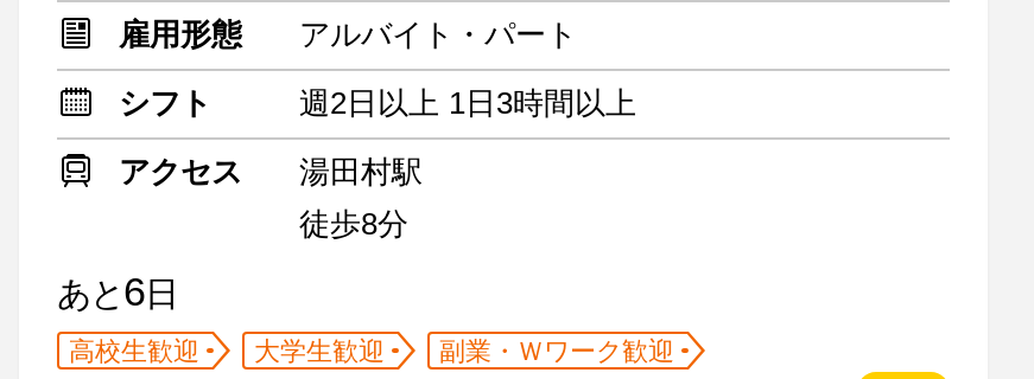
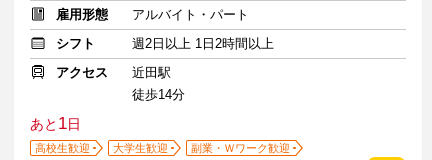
[299,85,636,121] 週2日以上 1日3時間以上 -> [132,36,274,51] 週2日以上 1日2時間以上
[299,154,423,189] 湯田村駅 -> [132,65,171,80] 近田駅
[299,206,408,242] 徒歩8分 -> [132,87,185,102] 徒歩14分
[57,270,178,315] あと6日 -> [30,114,81,133] あと1日

